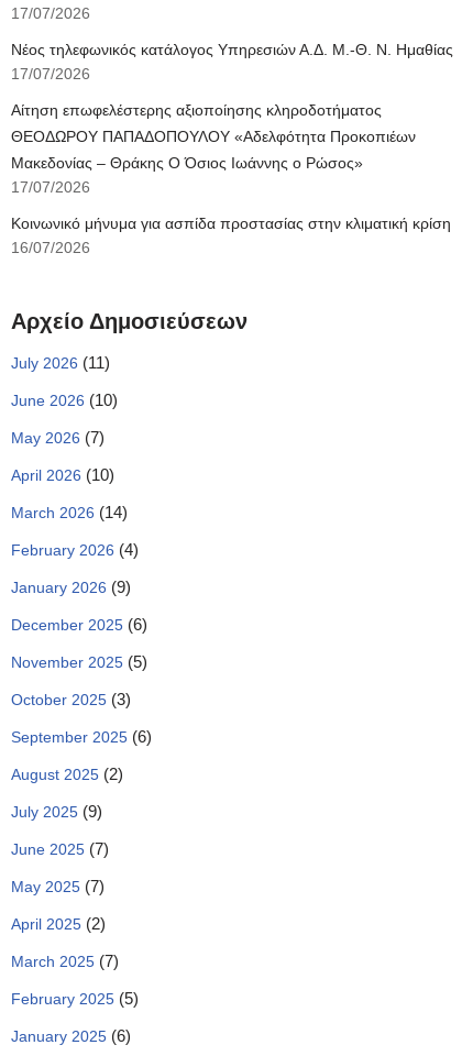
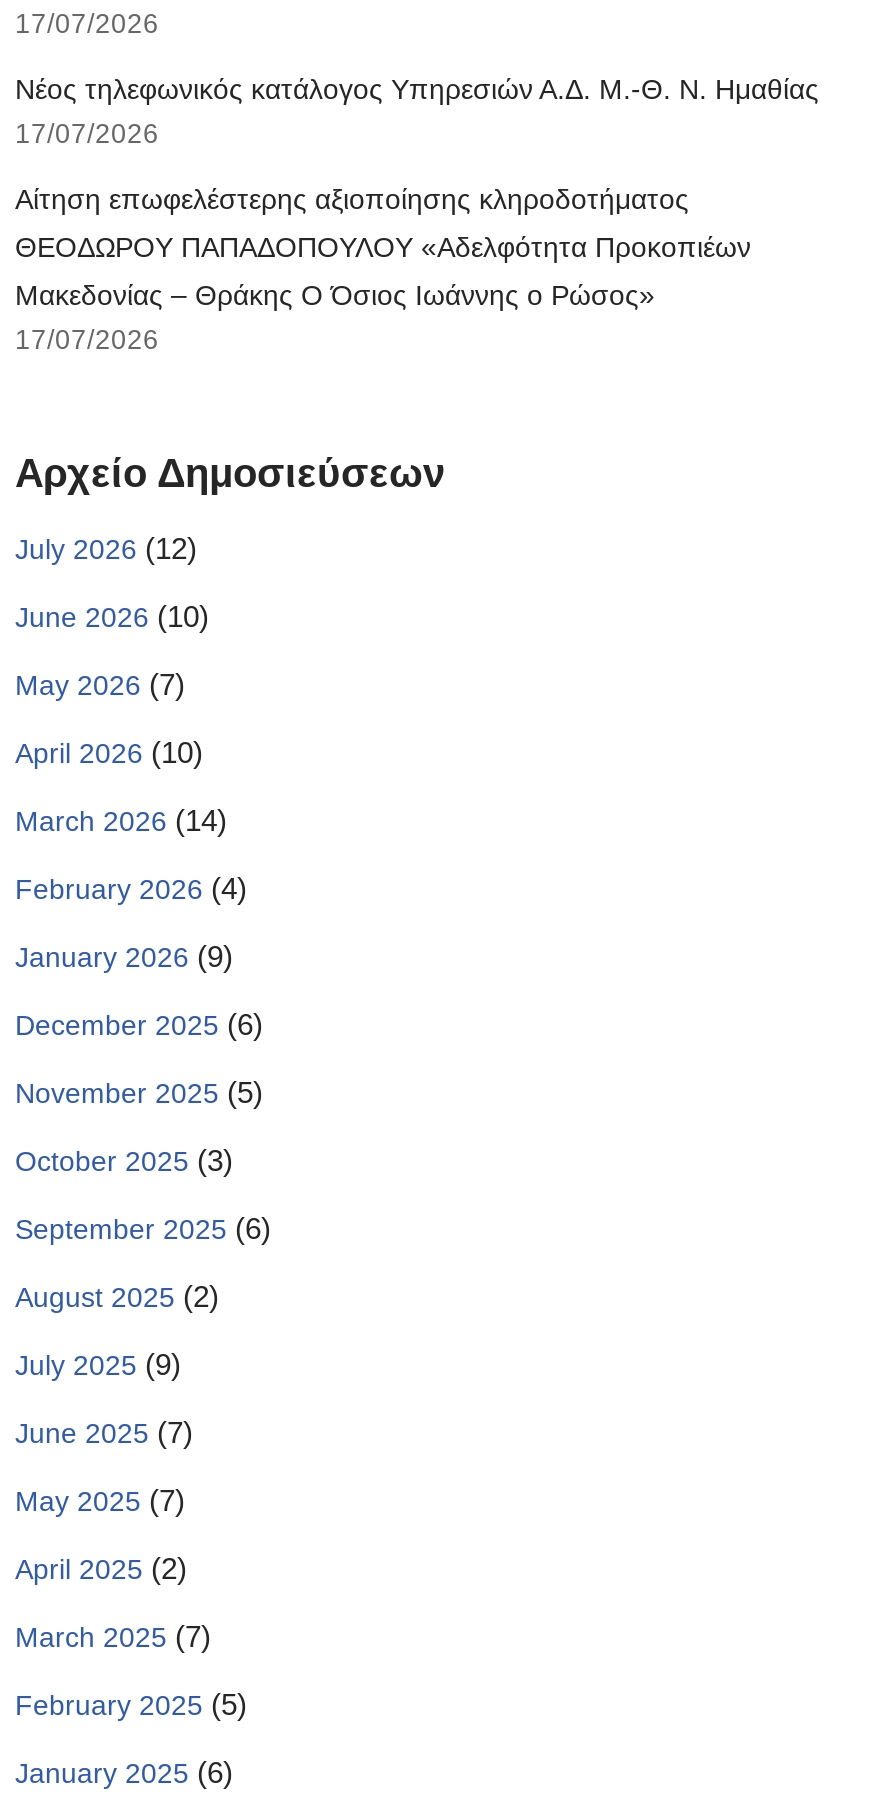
[11,215,451,256] Κοινωνικό μήνυμα για ασπίδα προστασίας στην κλιματική κρίση | 16/07/2026 -> none
[11,353,110,372] July 2026 (11) -> [15,531,197,565] July 2026 (12)

